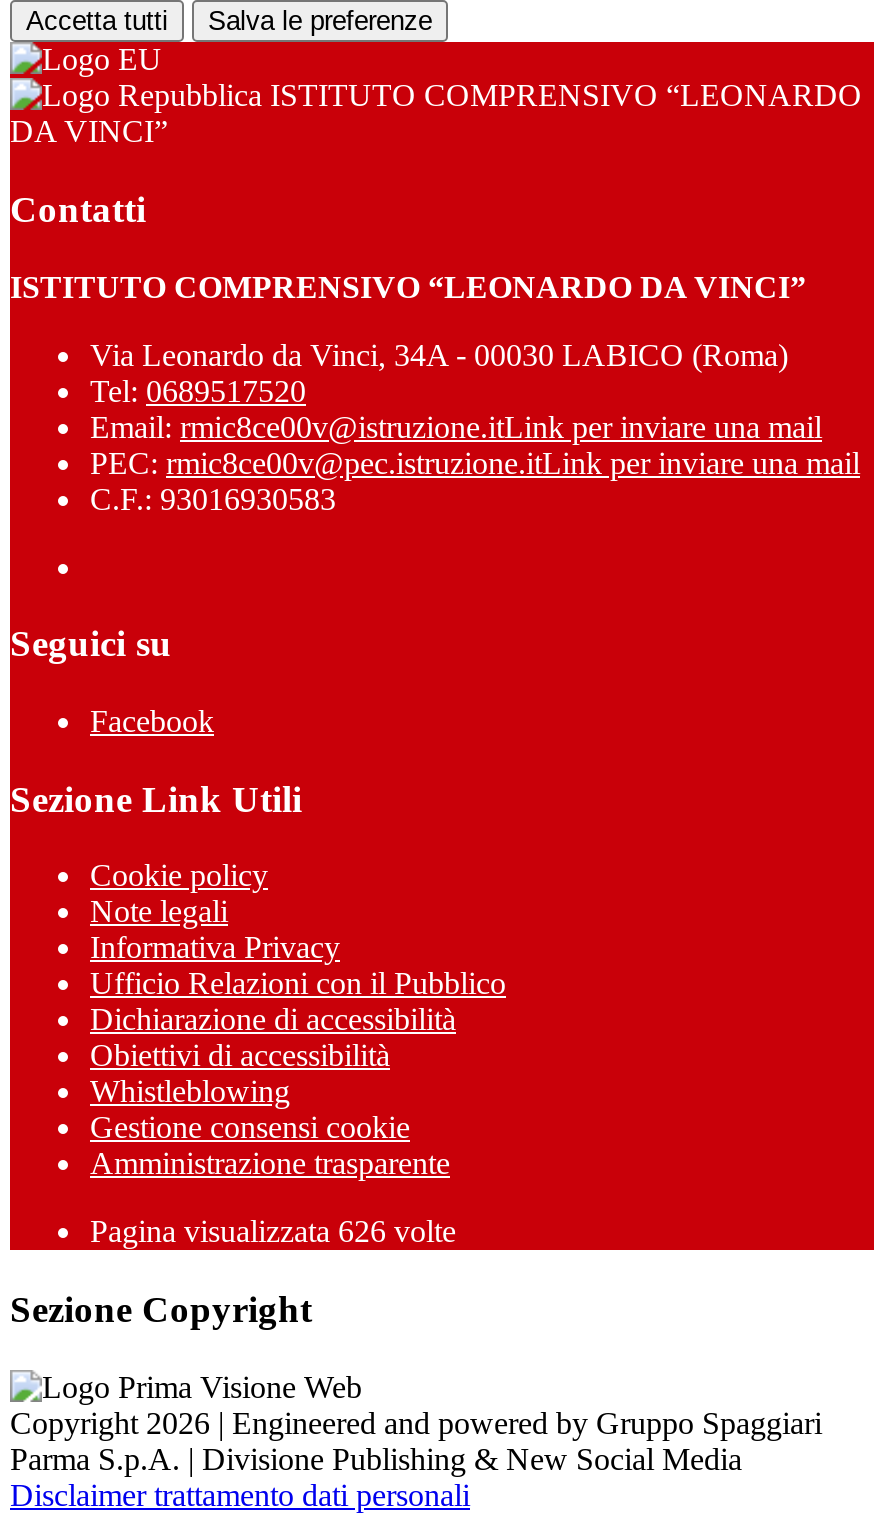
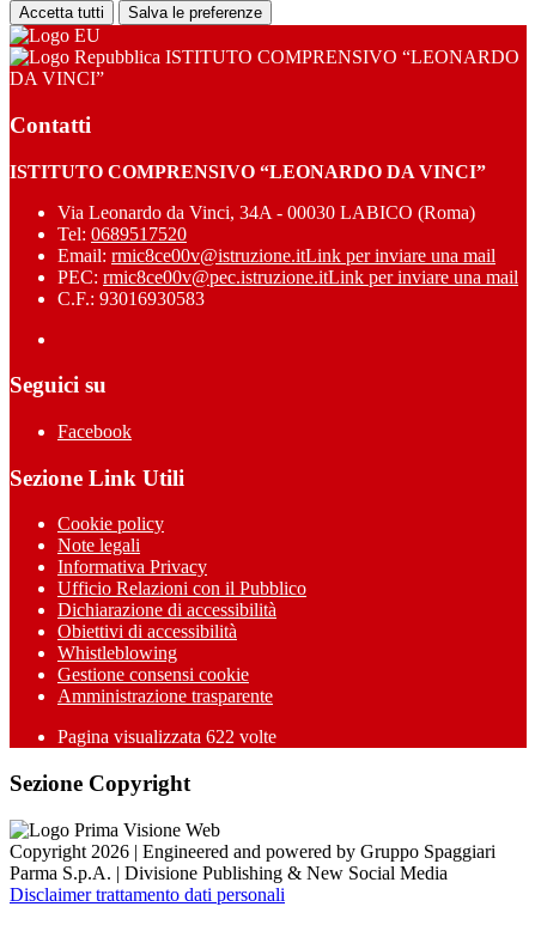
[90,1215,456,1249] Pagina visualizzata 626 volte -> [57,727,276,747] Pagina visualizzata 622 volte

